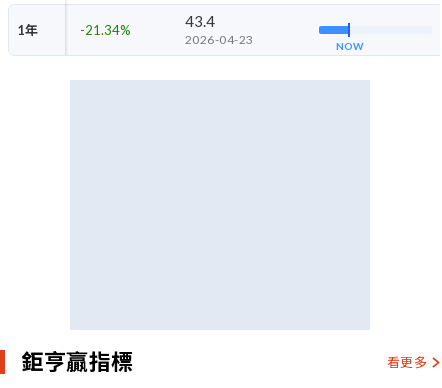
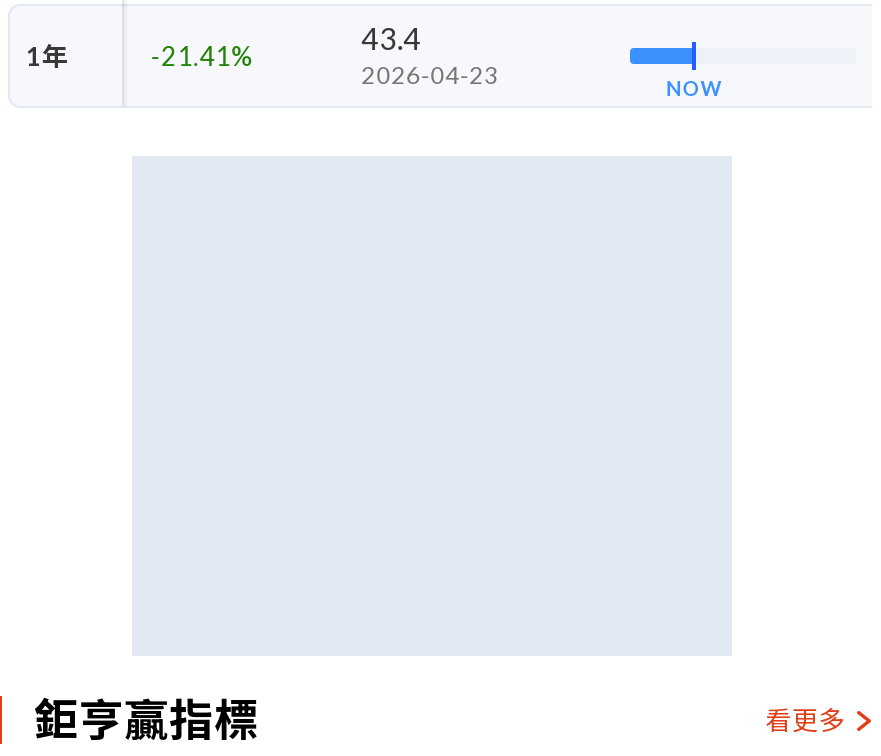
[80,21,131,37] -21.34% -> [151,39,253,71] -21.41%

